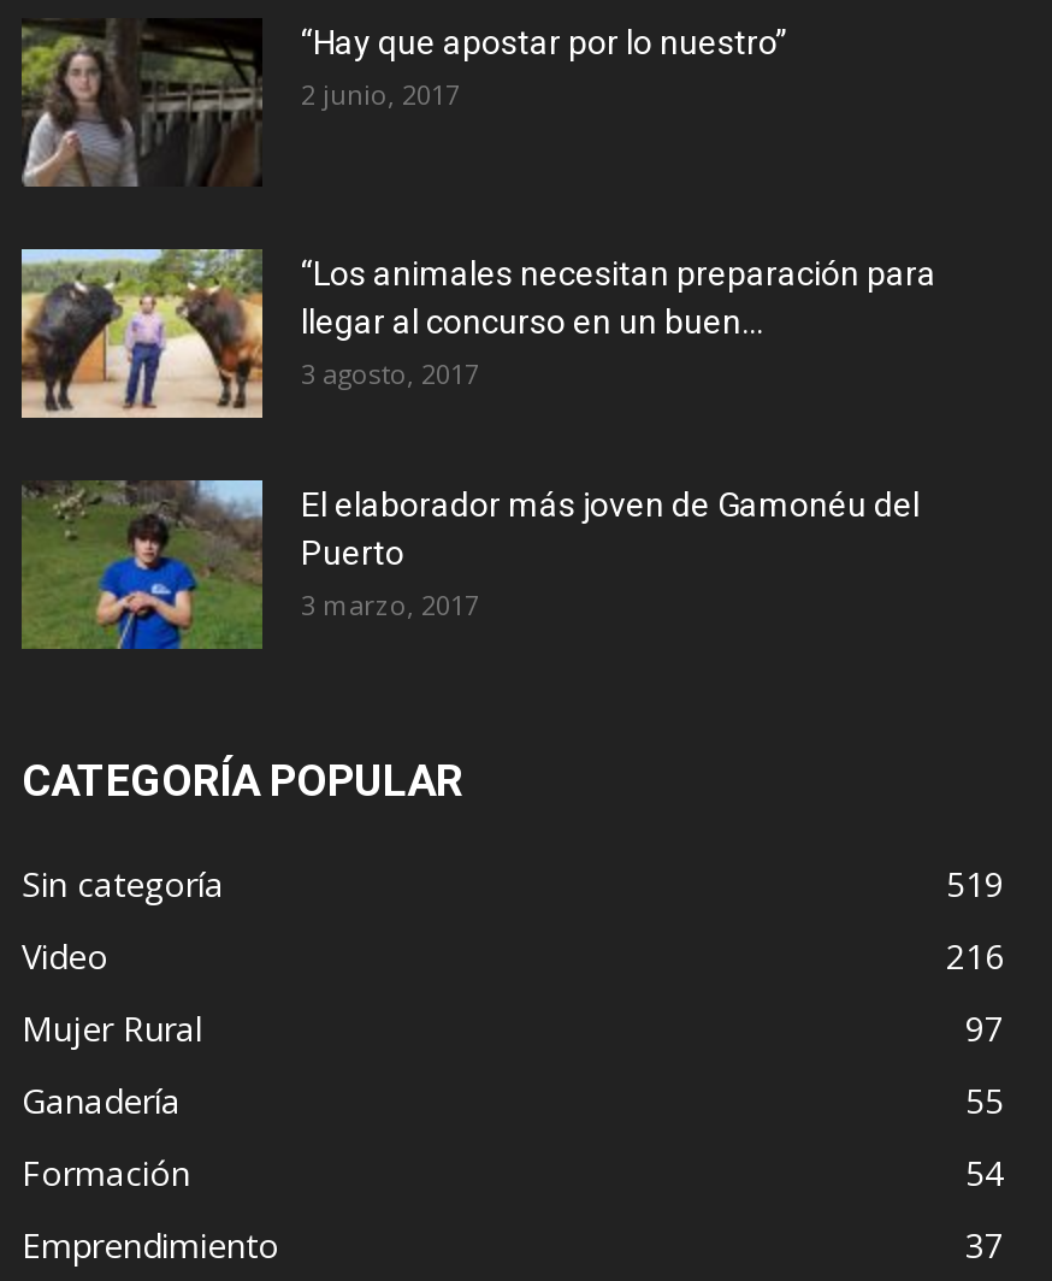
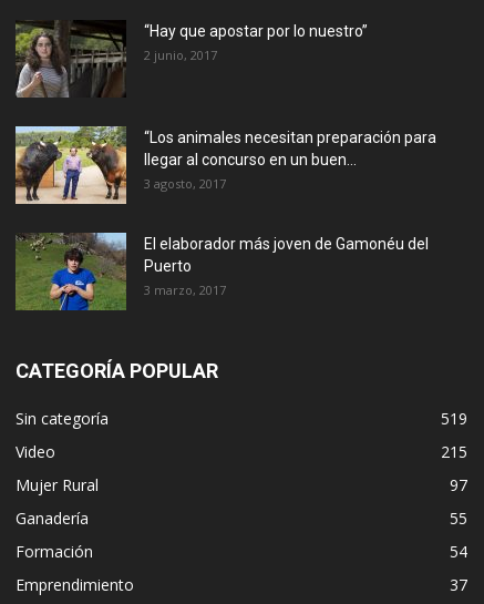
[946,932,1004,978] 216 -> [441,441,467,462] 215

